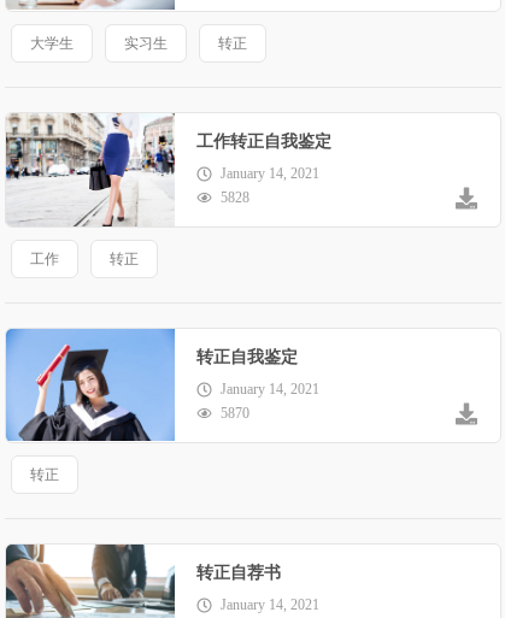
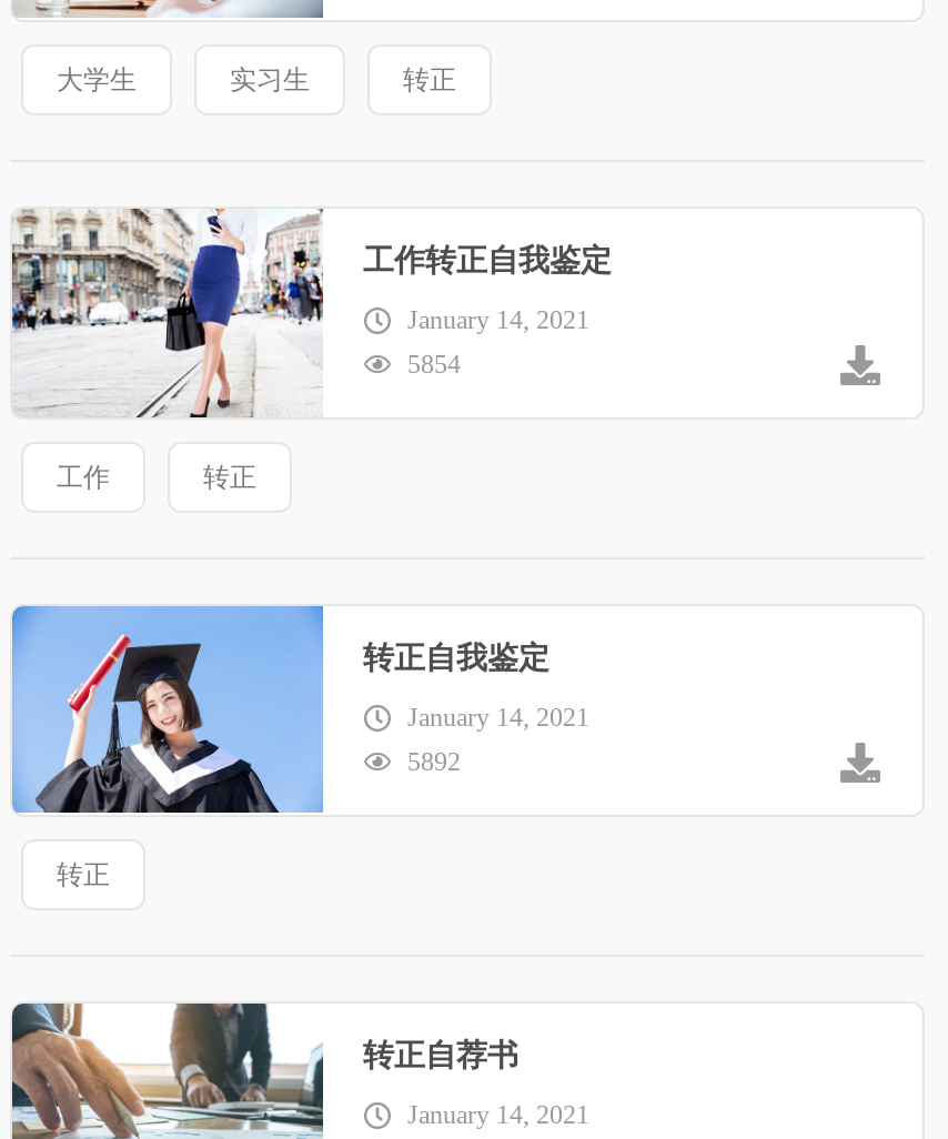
[221,189,249,206] 5828 -> [407,349,461,380] 5854
[221,405,249,422] 5870 -> [407,746,461,777] 5892

